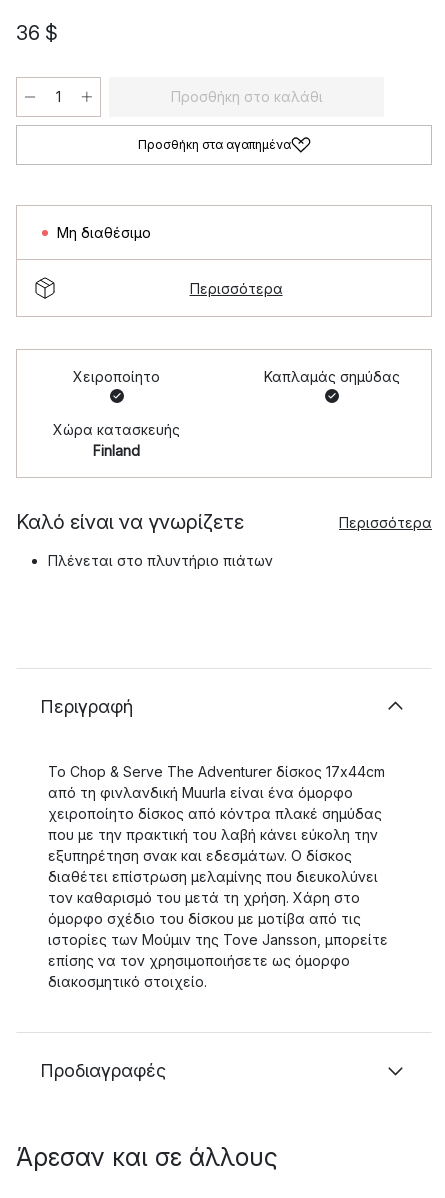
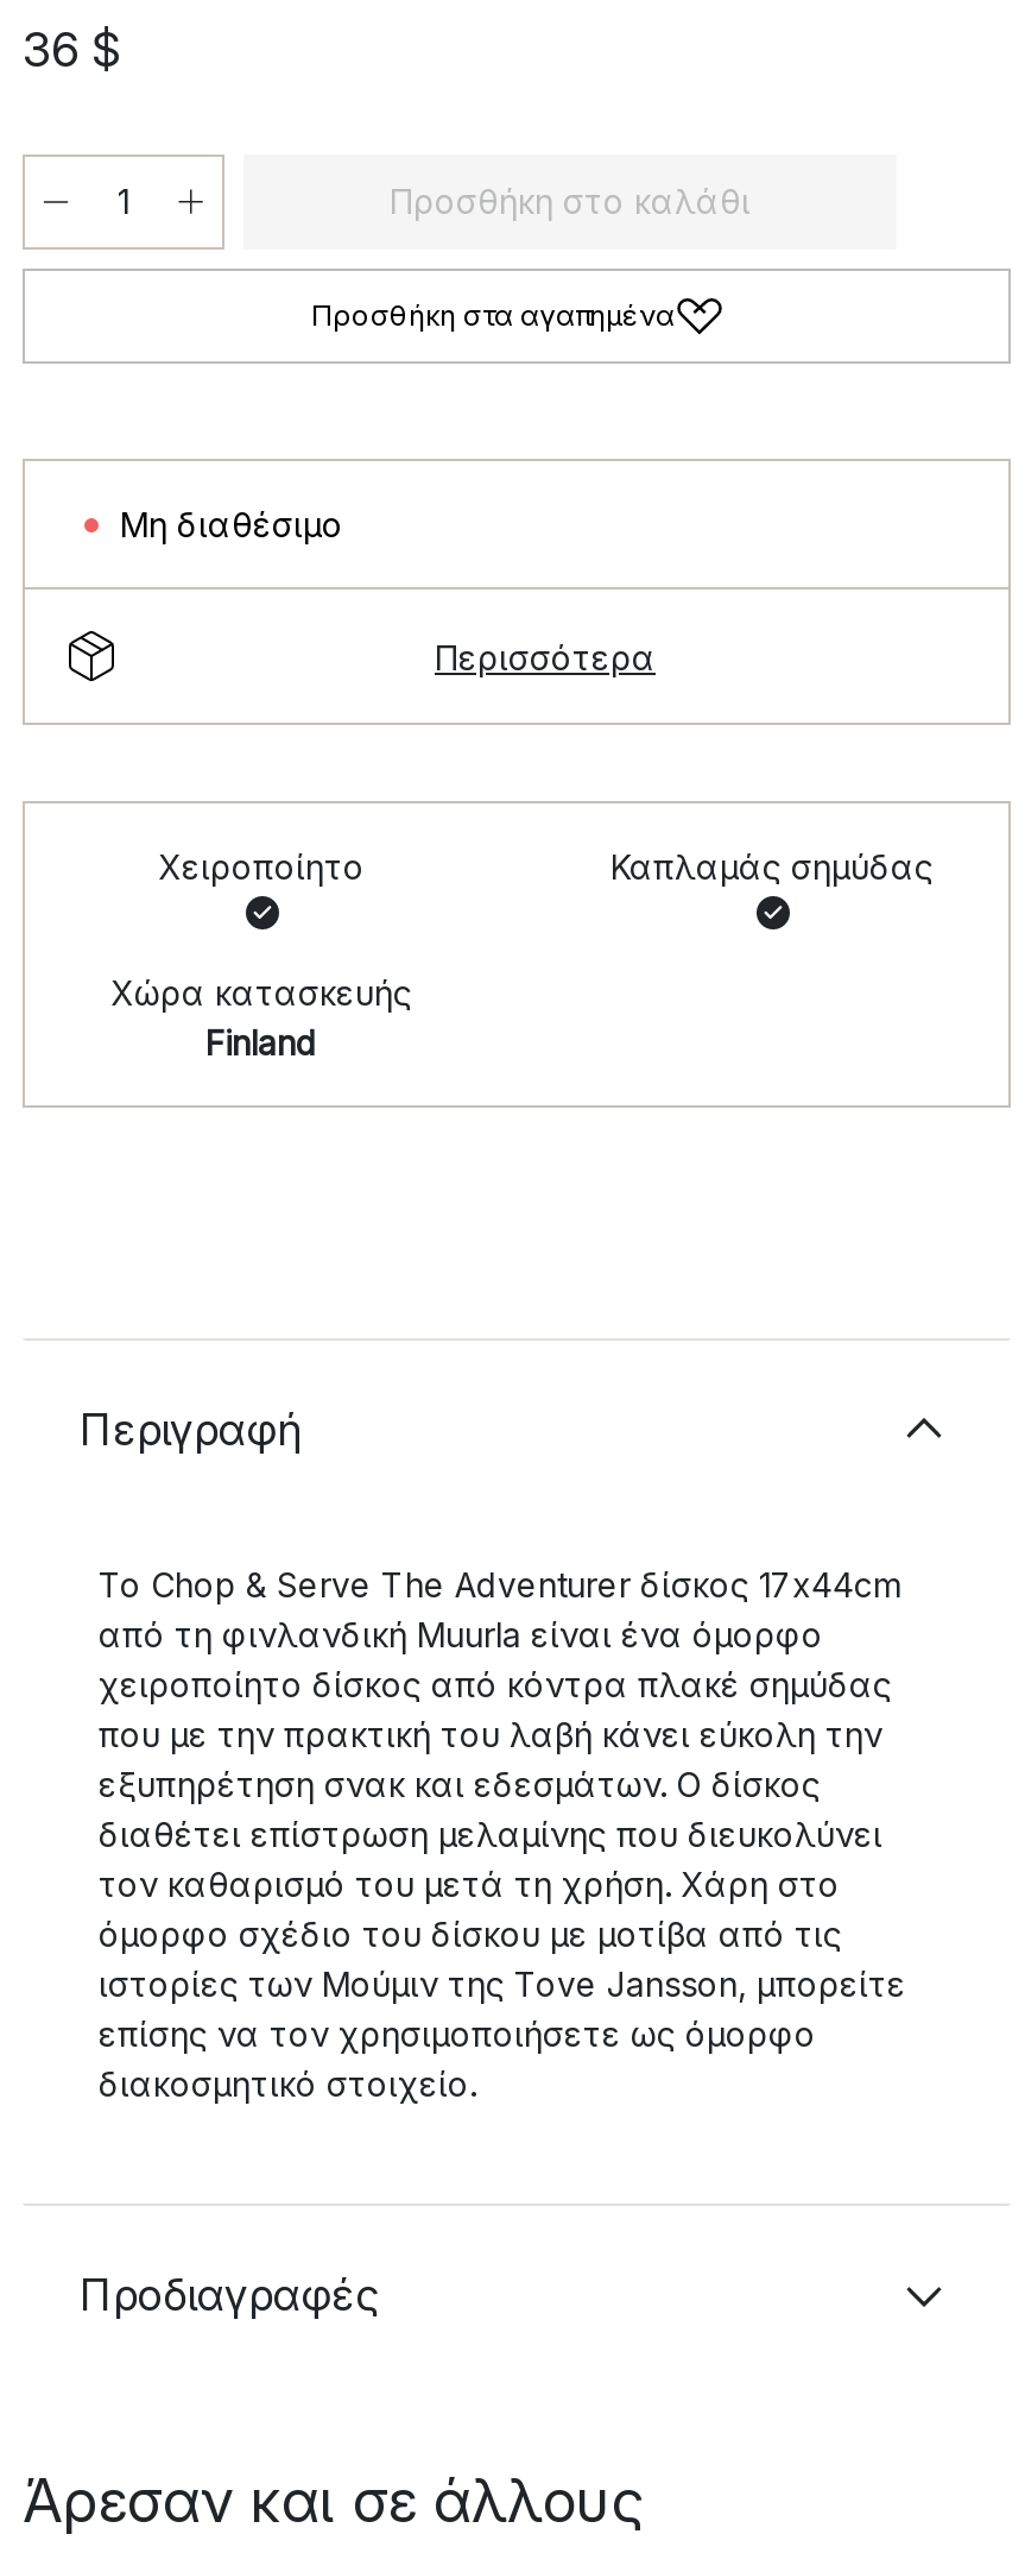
[16,510,432,569] Καλό είναι να γνωρίζετε | Περισσότερα | Πλένεται στο πλυντήριο πιάτων -> none

